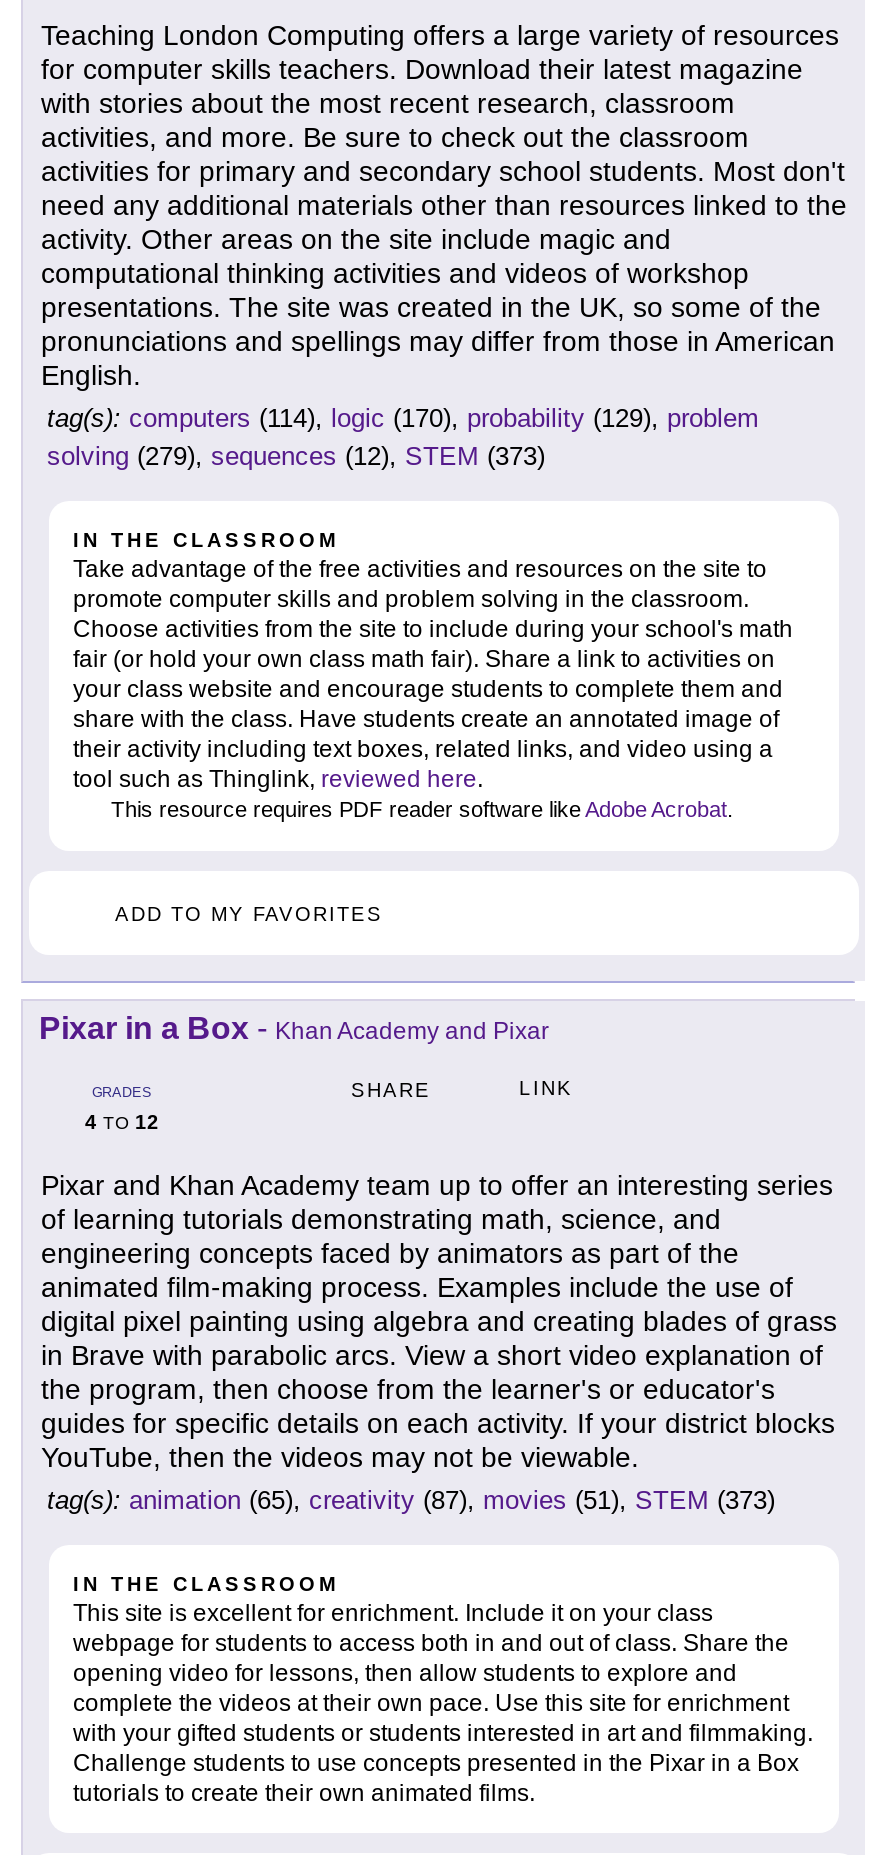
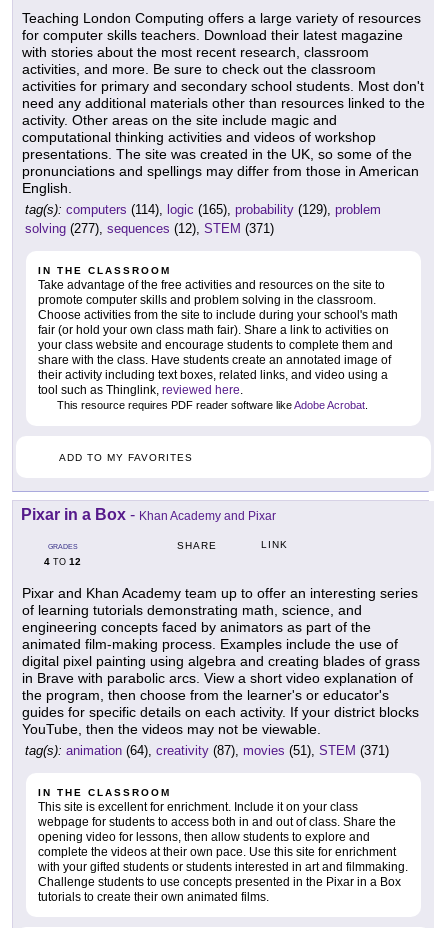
[47,404,759,434] tag(s): computers (114), logic (170), probability (129), problem -> [25,202,381,217] tag(s): computers (114), logic (165), probability (129), problem
[47,442,545,472] solving (279), sequences (12), STEM (373) -> [25,221,274,236] solving (277), sequences (12), STEM (371)
[47,1486,775,1516] tag(s): animation (65), creativity (87), movies (51), STEM (373) -> [25,743,389,758] tag(s): animation (64), creativity (87), movies (51), STEM (371)

